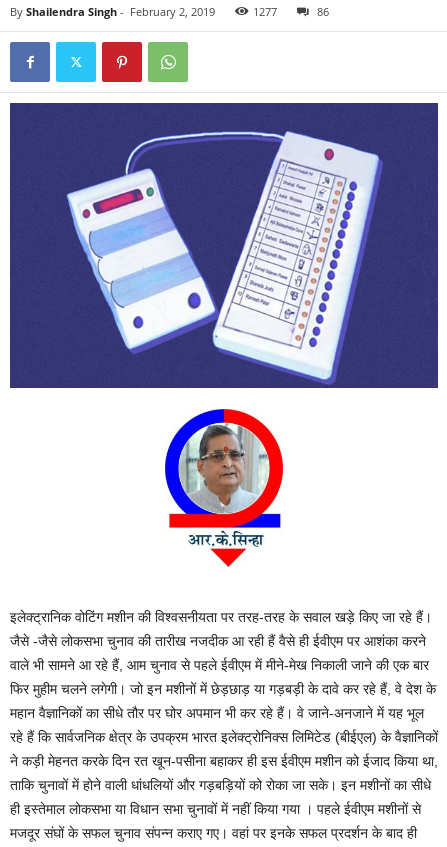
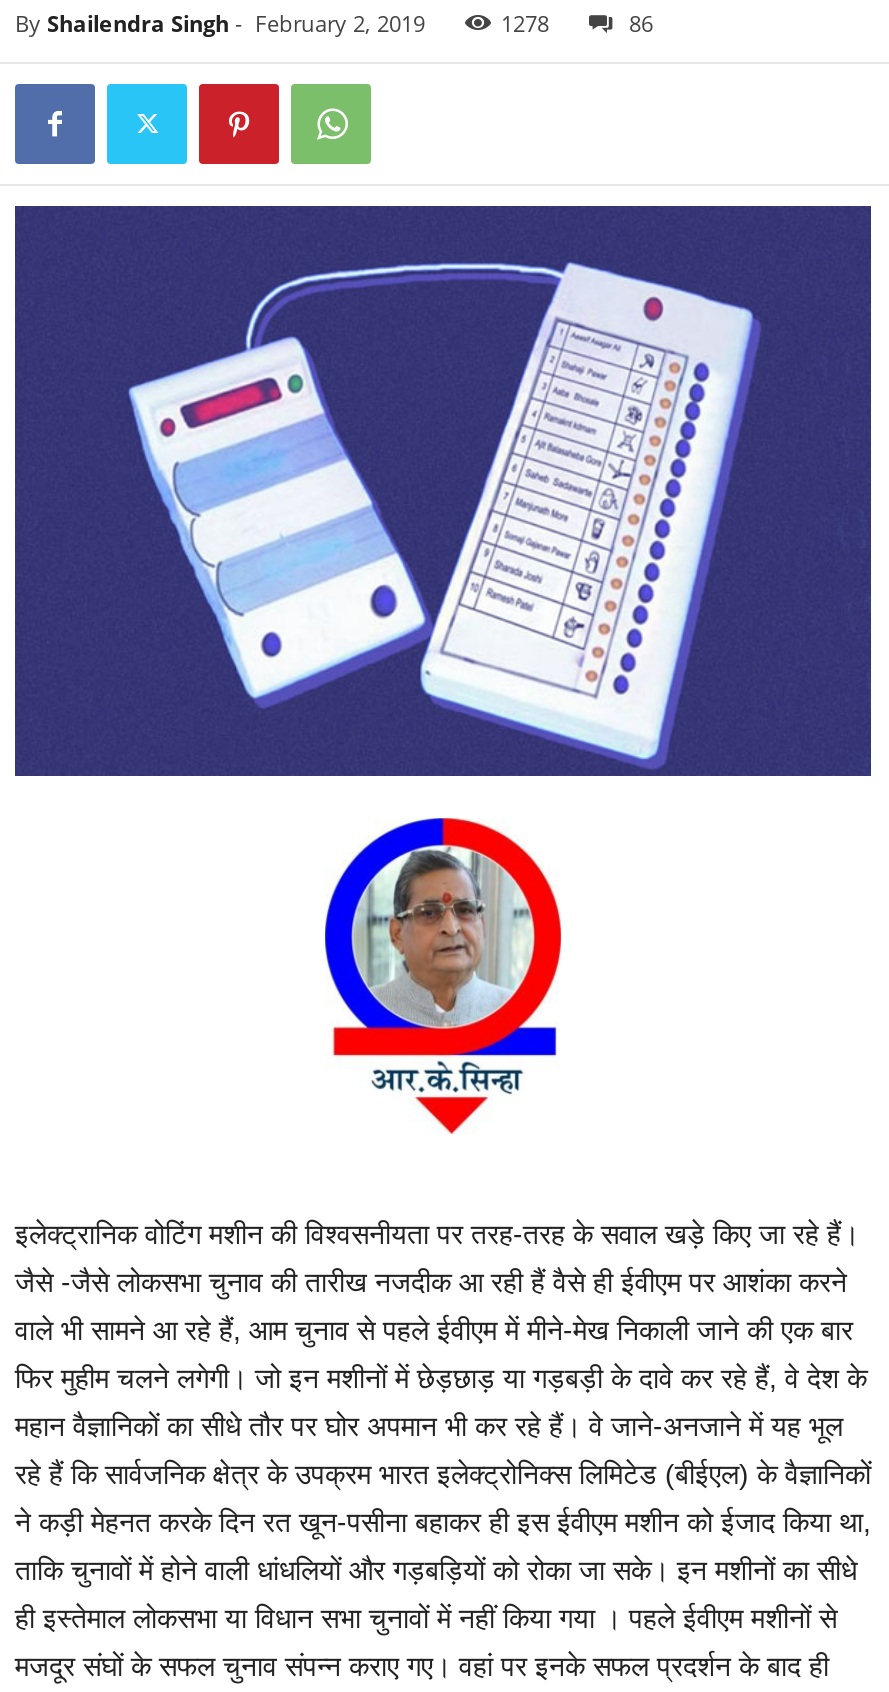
[253,4,277,19] 1277 -> [501,8,549,38] 1278

